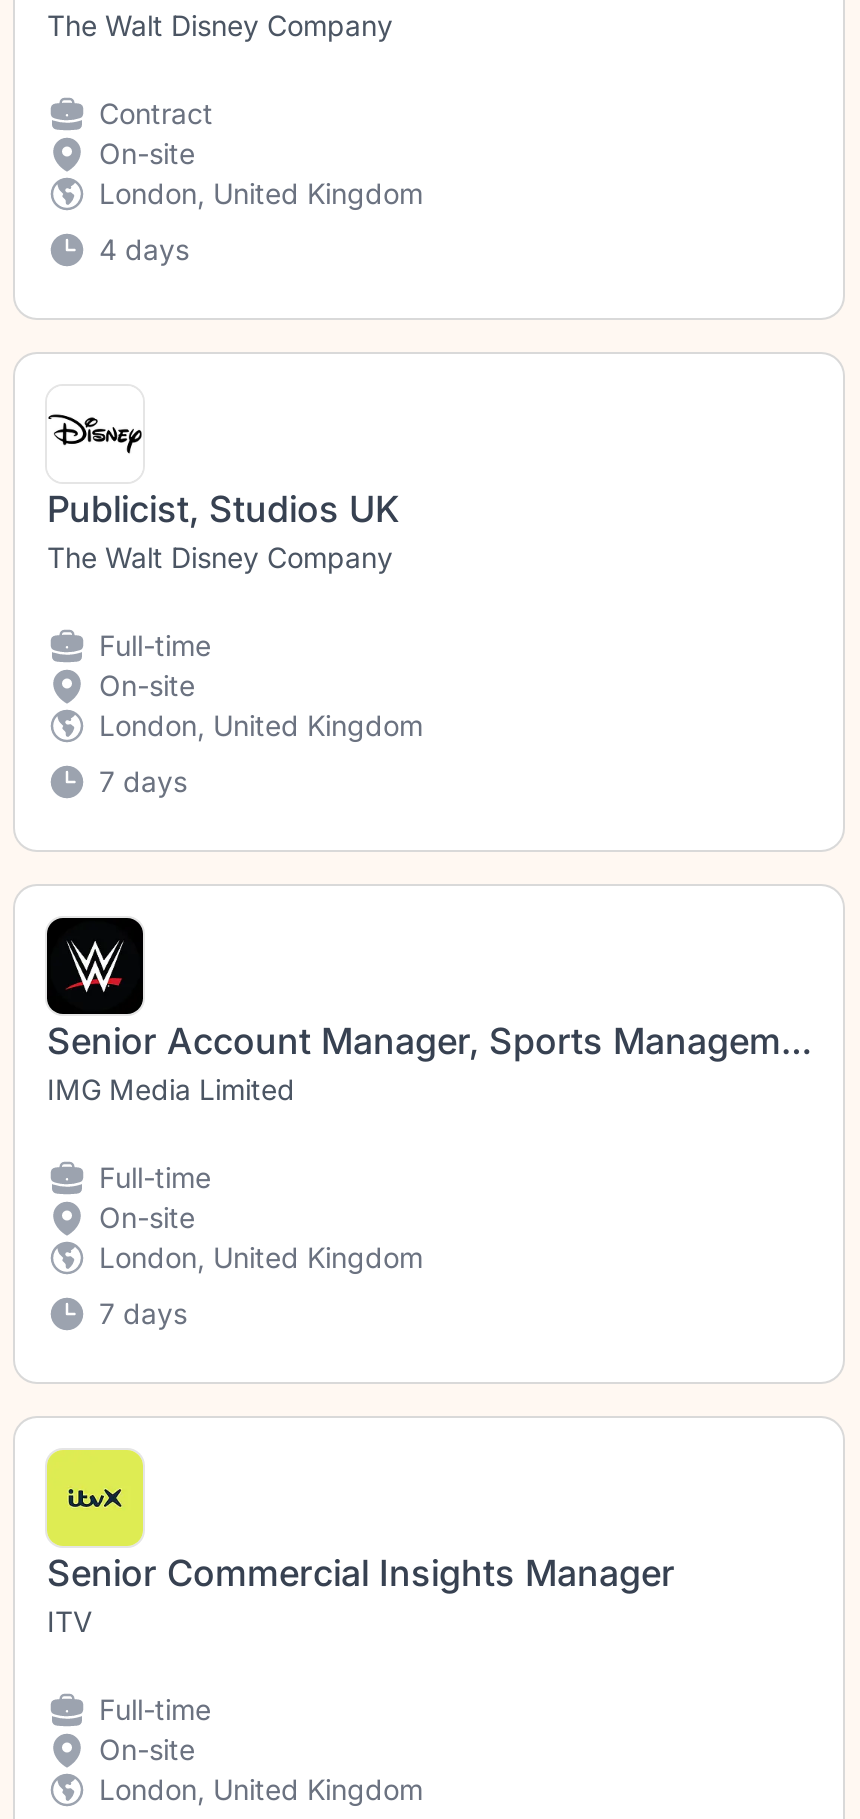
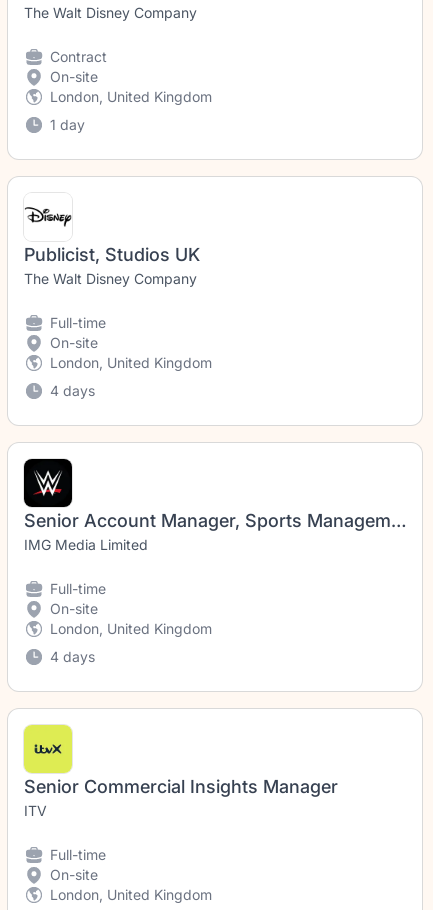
[99,232,189,266] 4 days -> [50,116,85,133] 1 day
[99,764,187,798] 7 days -> [50,382,95,399] 4 days
[99,1296,187,1330] 7 days -> [50,648,95,665] 4 days

